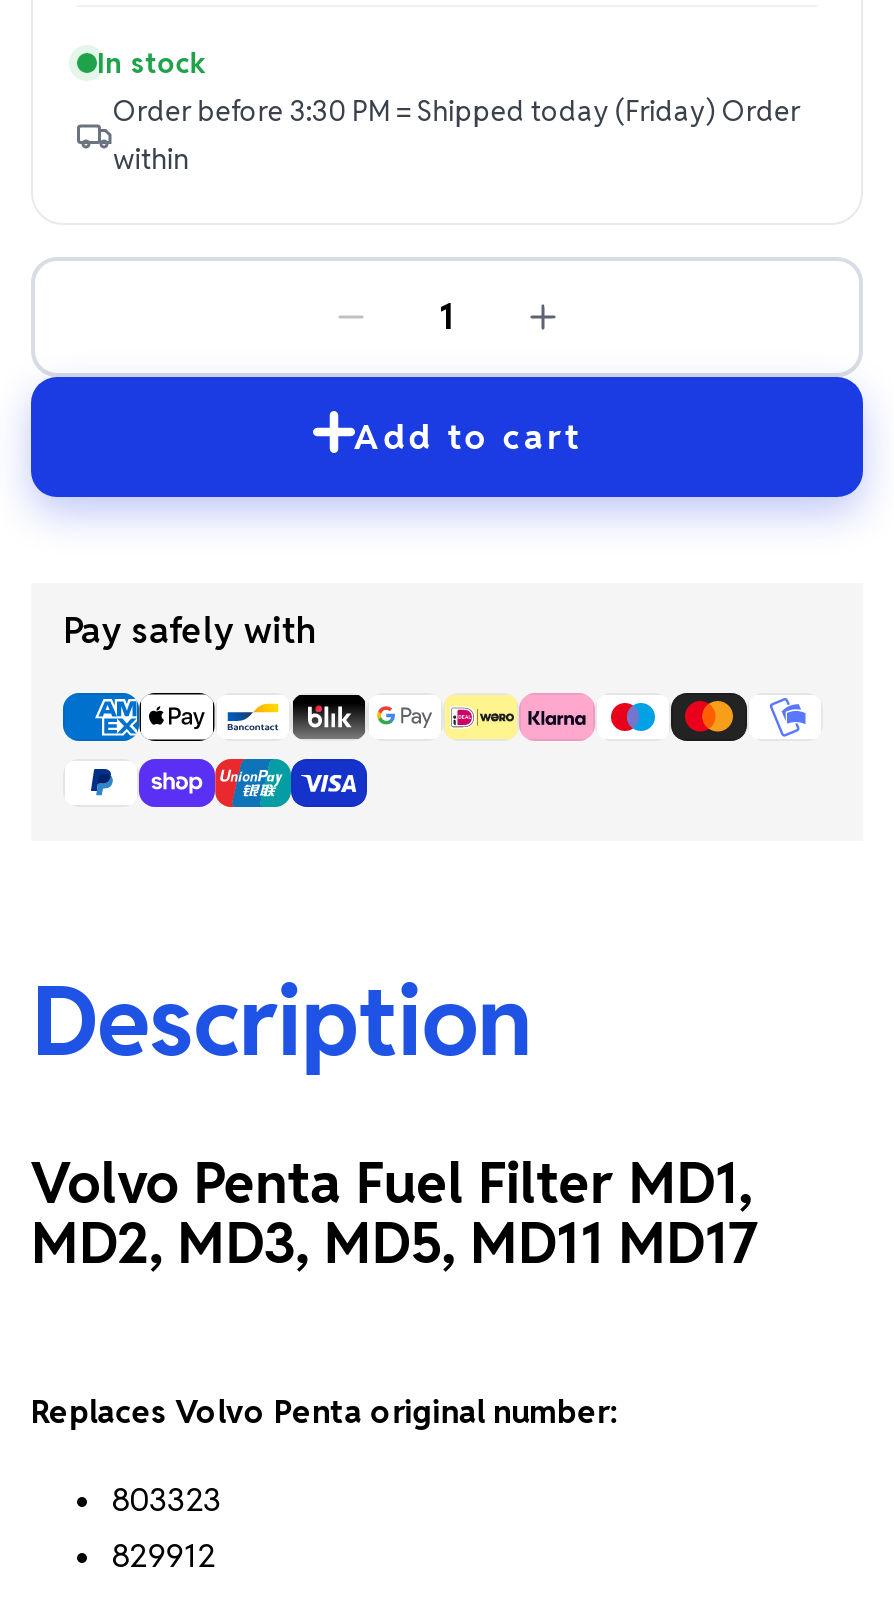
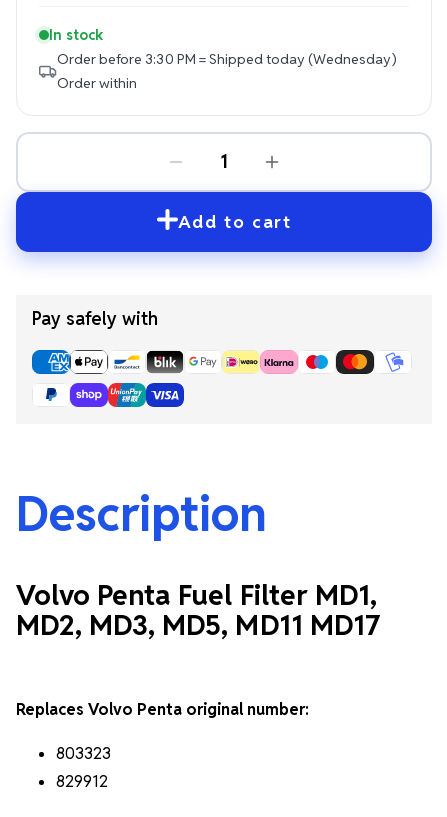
[113,92,800,176] Order before 3:30 PM = Shipped today (Friday) Order | within -> [57,49,396,91] Order before 3:30 PM = Shipped today (Wednesday) | Order within

